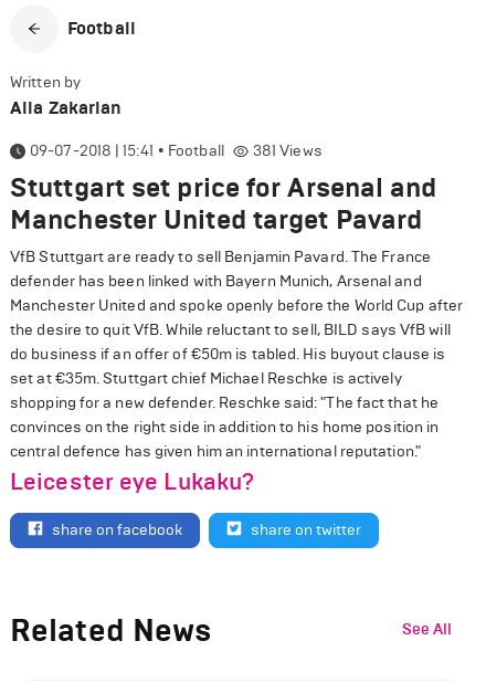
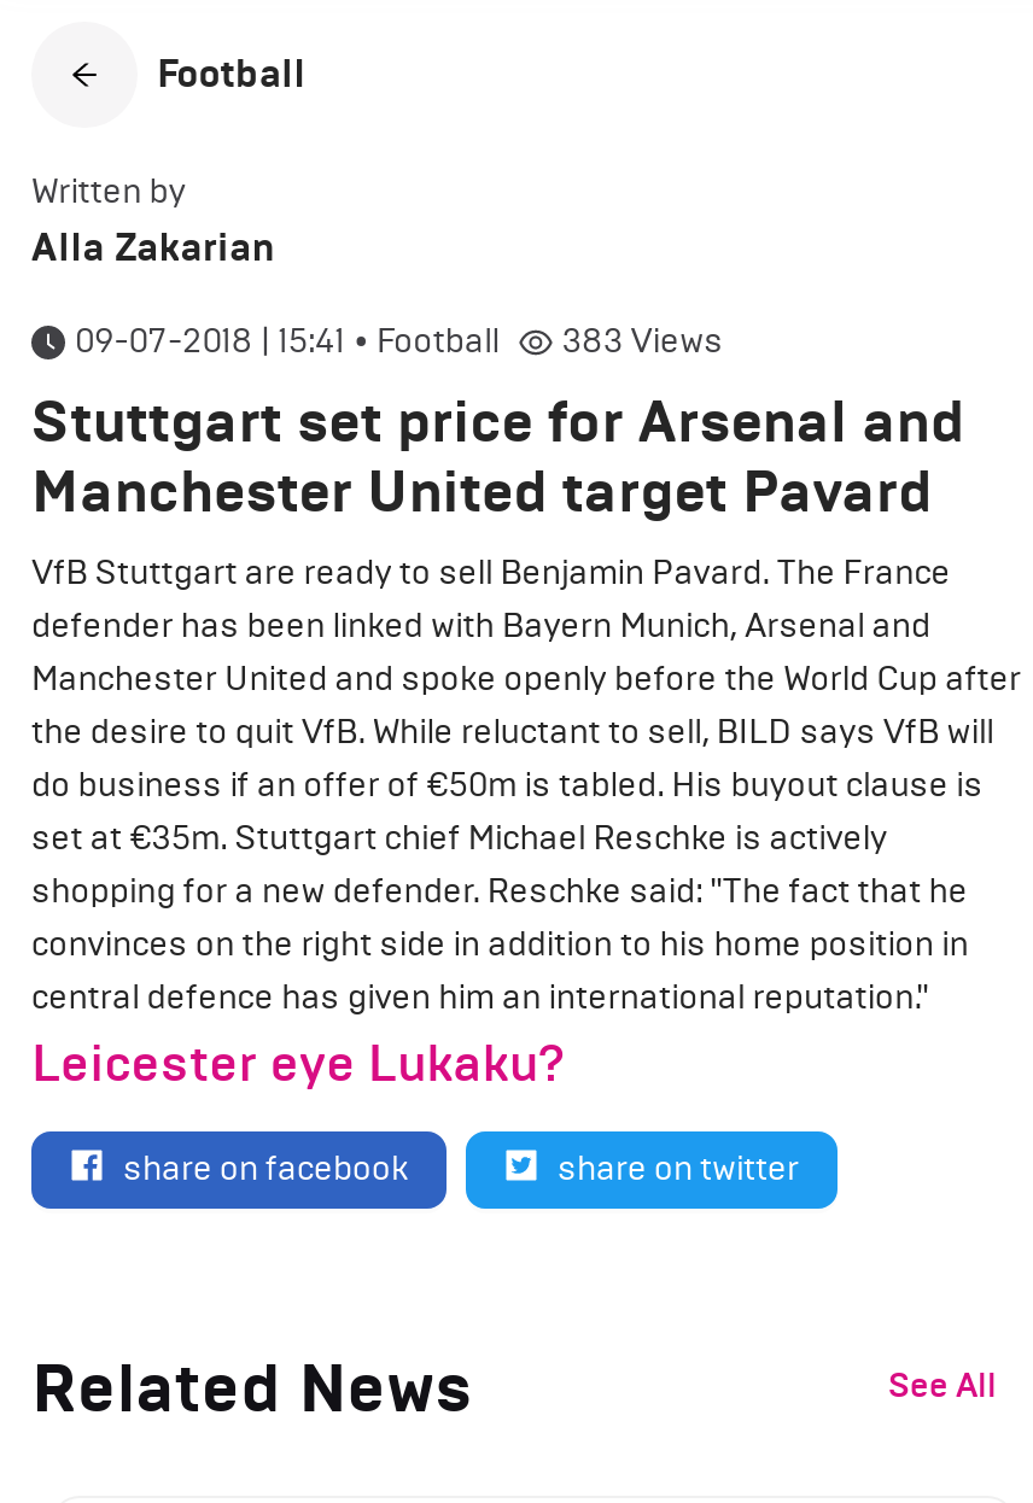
[253,141,322,160] 381 Views -> [562,321,724,362] 383 Views

